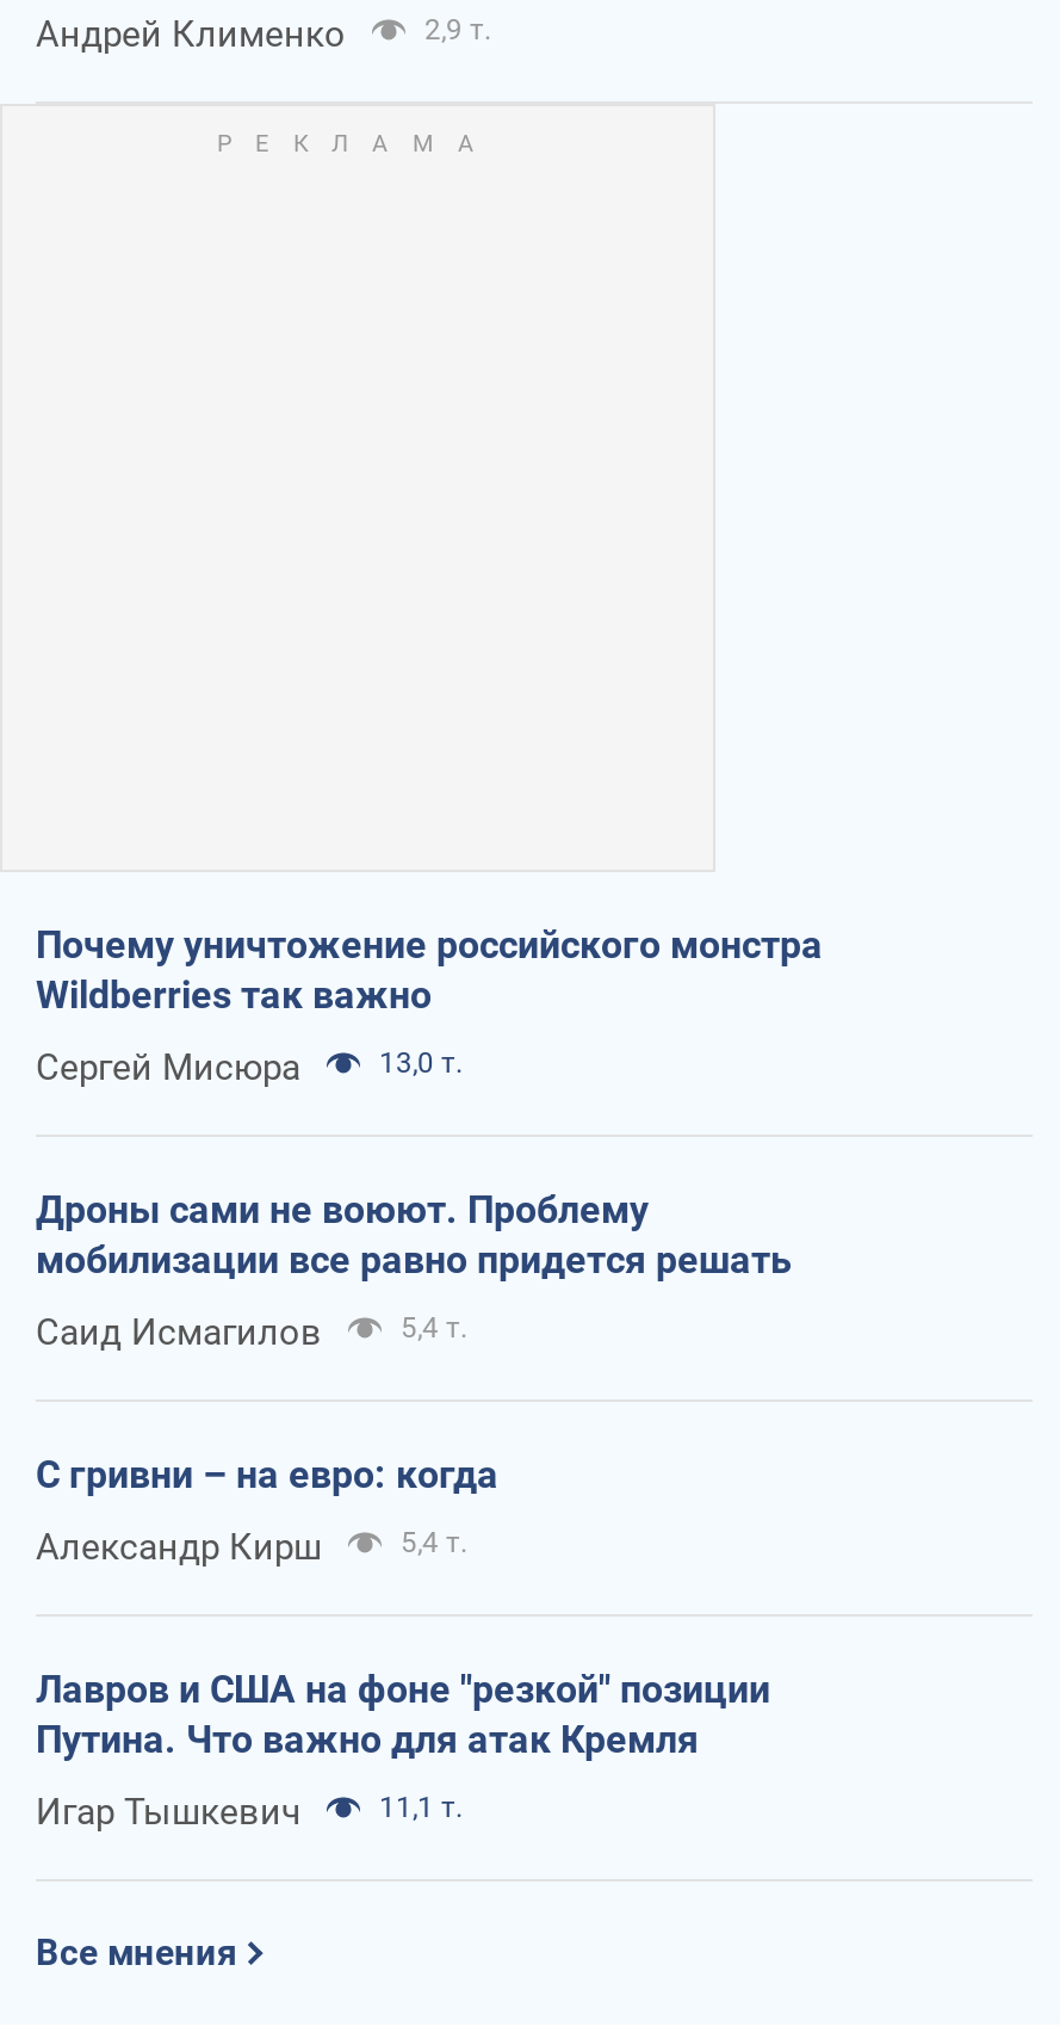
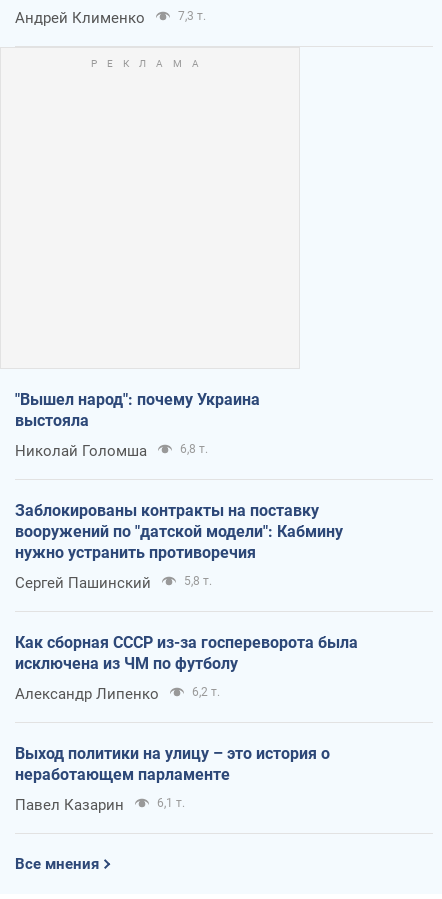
[424,12,491,46] 2,9 т. -> [178,9,206,23] 7,3 т.
[36,922,823,1017] Почему уничтожение российского монстра | Wildberries так важно -> [15,390,260,430] "Вышел народ": почему Украина | выстояла
[36,1046,463,1089] Сергей Мисюра | 13,0 т. -> [15,442,208,460] Николай Голомша | 6,8 т.
[36,1186,792,1282] Дроны сами не воюют. Проблему | мобилизации все равно придется решать -> [15,501,343,562] Заблокированы контракты на поставку | вооружений по "датской модели": Кабмину | нужно устранить противоречия
[36,1310,467,1353] Саид Исмагилов | 5,4 т. -> [15,574,212,592] Сергей Пашинский | 5,8 т.
[36,1451,498,1497] С гривни – на евро: когда -> [15,633,358,673] Как сборная СССР из-за госпереворота была | исключена из ЧМ по футболу
[36,1525,467,1568] Александр Кирш | 5,4 т. -> [15,685,220,703] Александр Липенко | 6,2 т.
[36,1666,770,1761] Лавров и США на фоне "резкой" позиции | Путина. Что важно для атак Кремля -> [15,744,330,784] Выход политики на улицу – это история о | неработающем парламенте
[36,1790,463,1833] Игар Тышкевич | 11,1 т. -> [15,796,185,814] Павел Казарин | 6,1 т.

